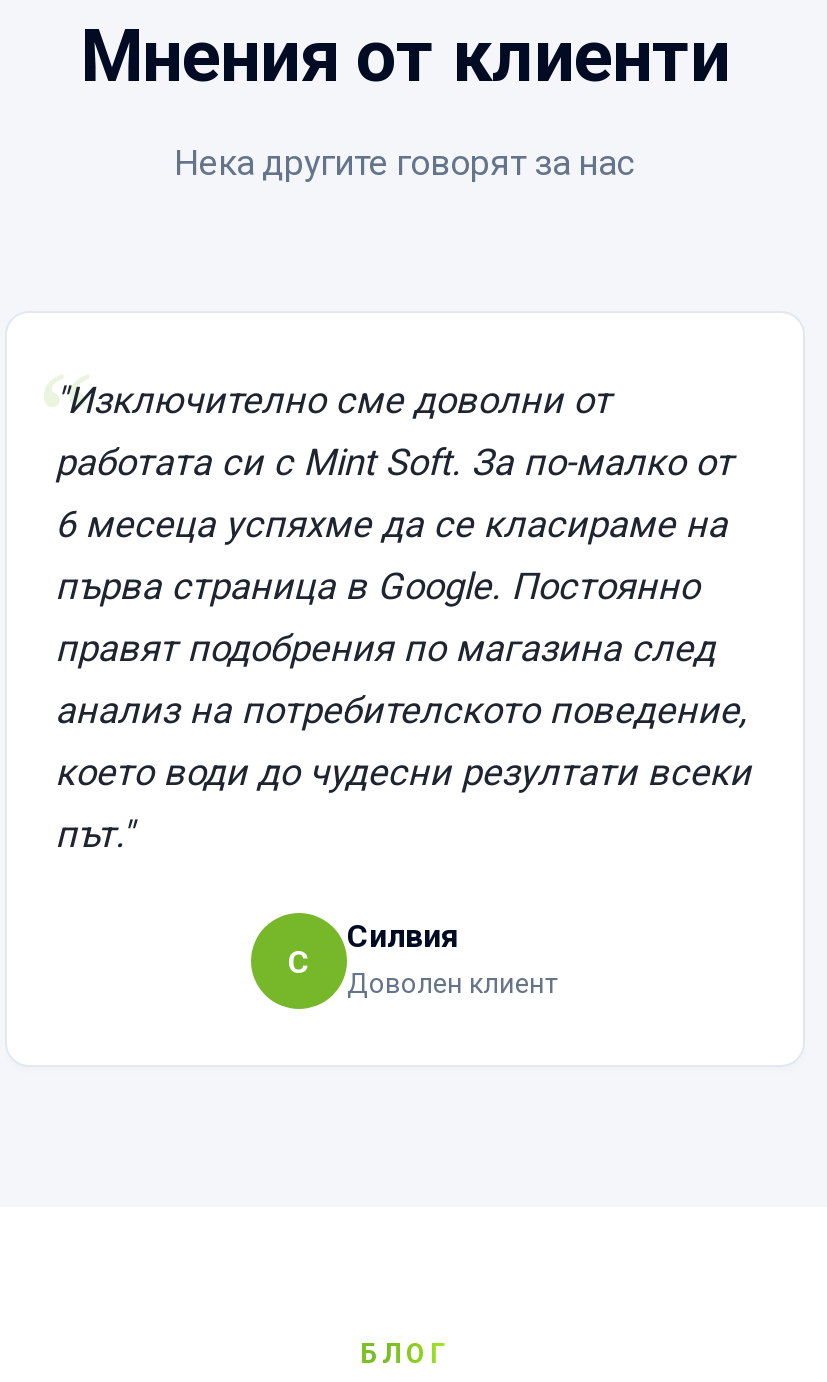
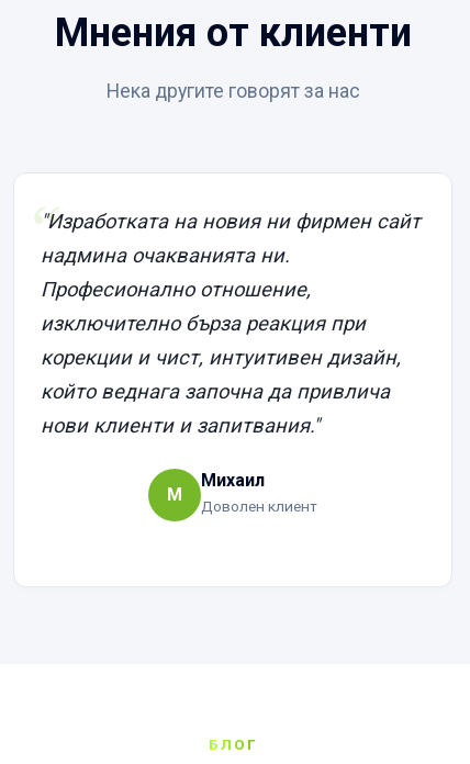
[55,380,751,981] "Изключително сме доволни от | работата си с Mint Soft. За по-малко от | 6 месеца успяхме да се класираме на | първа страница в Google. Постоянно | правят подобрения по магазина след | анализ на потребителското поведение, | което води до чудесни резултати всеки | път." | С -> [41,209,421,505] "Изработката на новия ни фирмен сайт | надмина очакванията ни. | Професионално отношение, | изключително бърза реакция при | корекции и чист, интуитивен дизайн, | който веднага започна да привлича | нови клиенти и запитвания." | М
[347,917,459,955] Силвия -> [201,470,265,491] Михаил
moved [347,967,559,999] -> [201,498,317,515]: Доволен клиент

